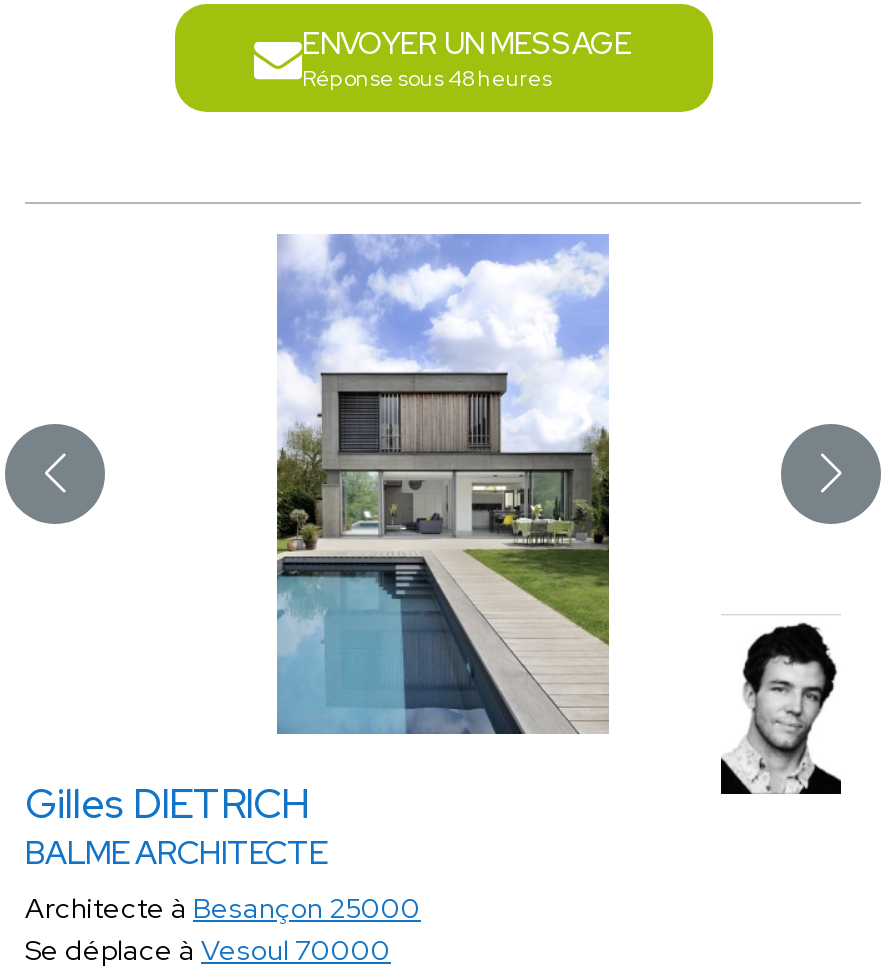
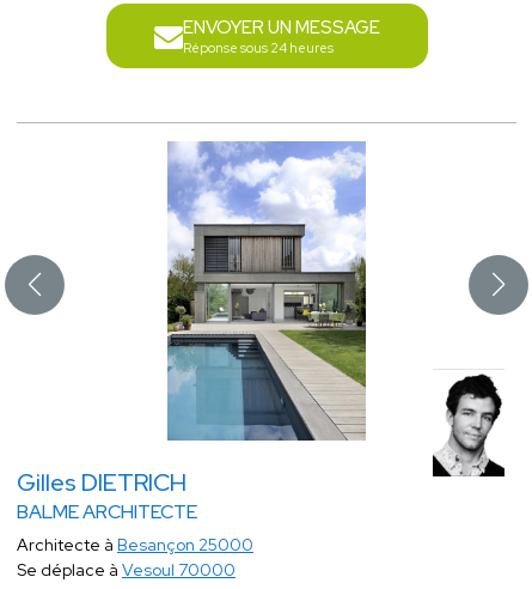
[302,65,552,93] Réponse sous 48 heures -> [182,40,333,57] Réponse sous 24 heures

